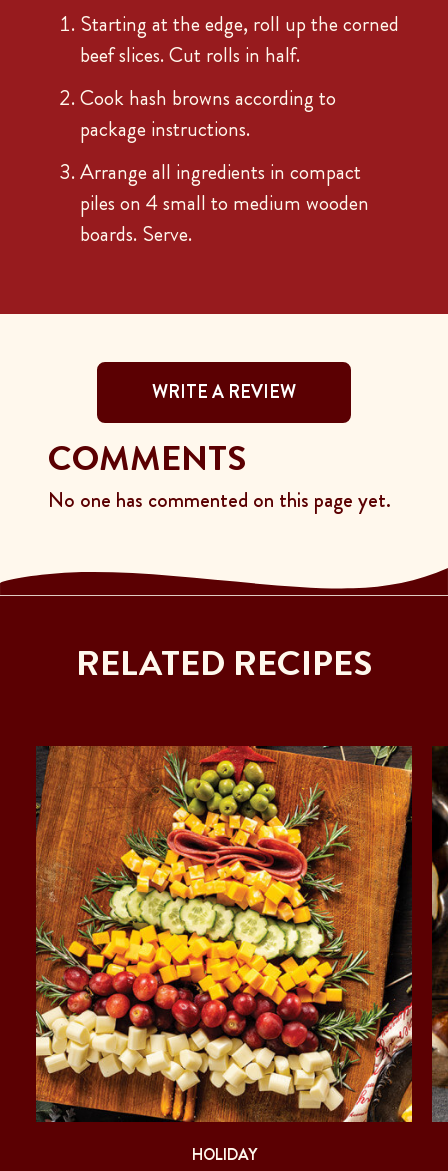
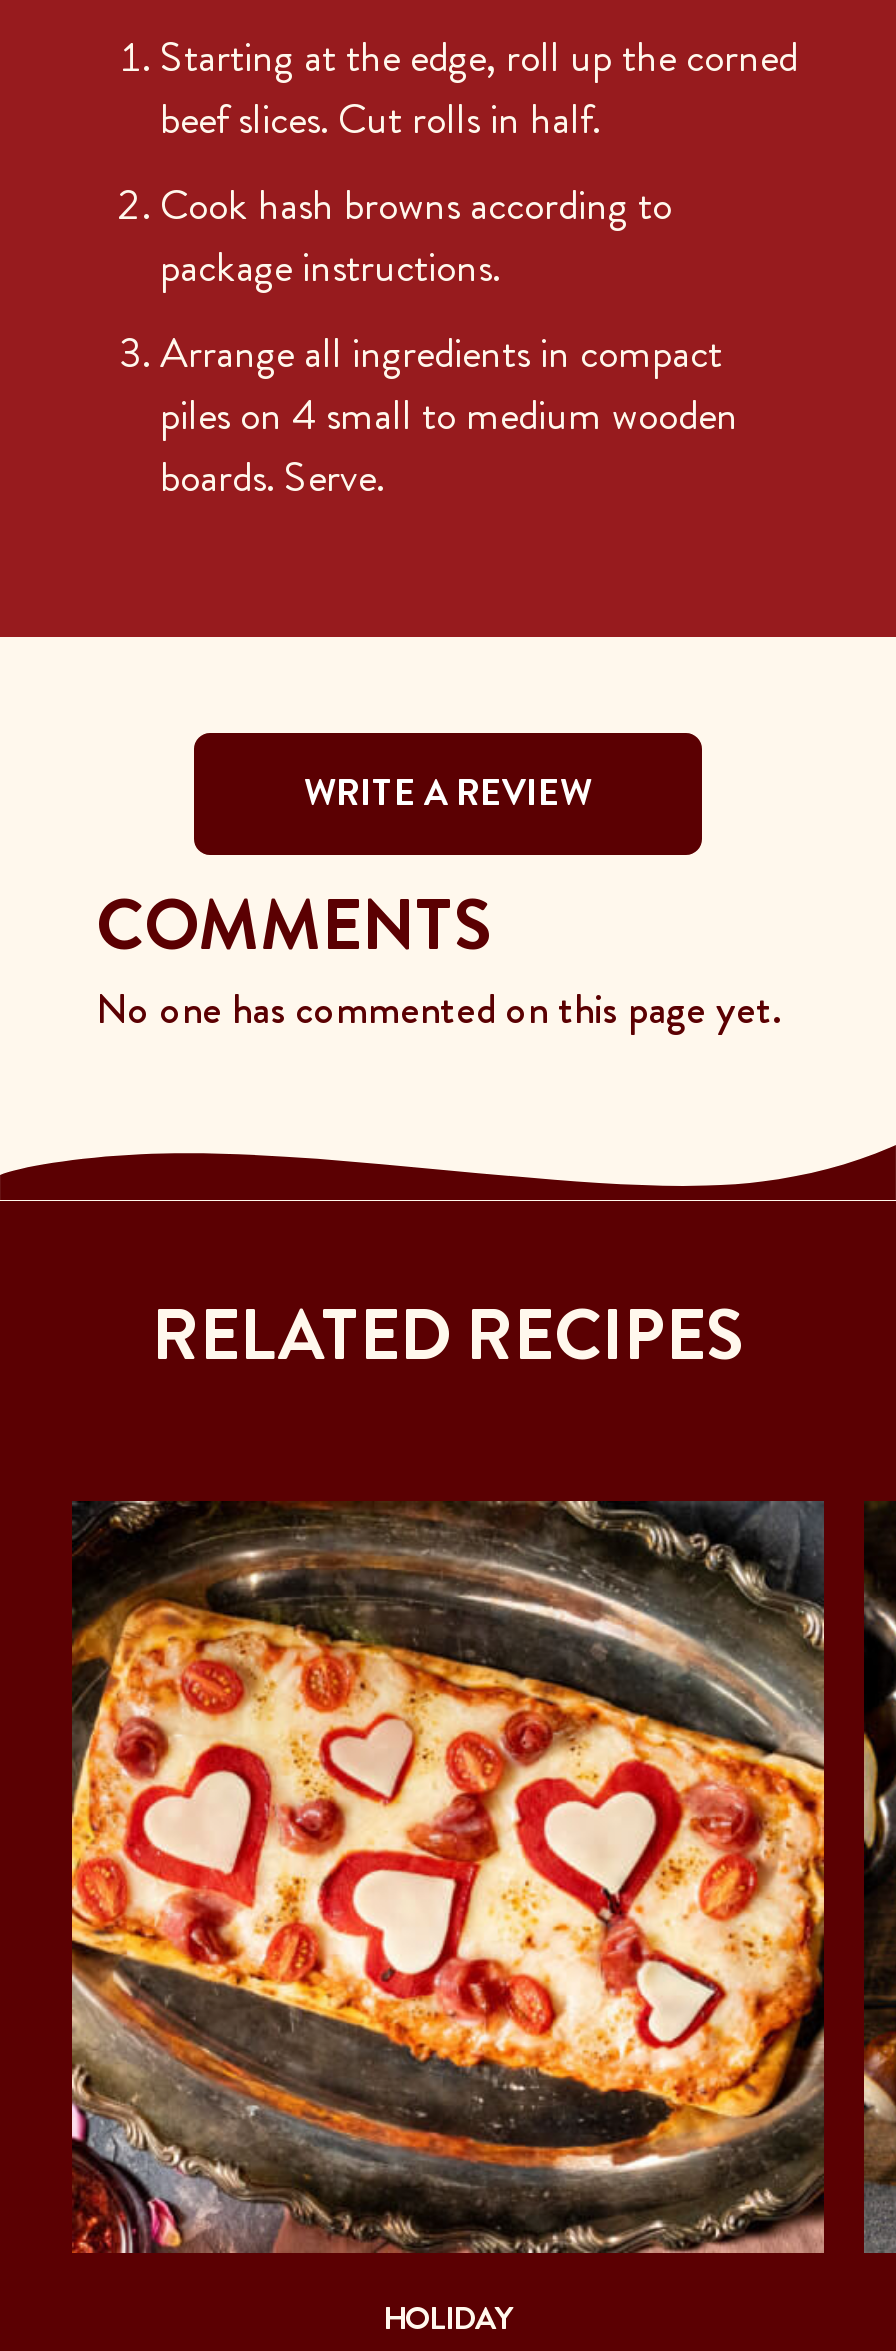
[35,745,413,1123] [image] -> [70,1499,826,2255] [image]

